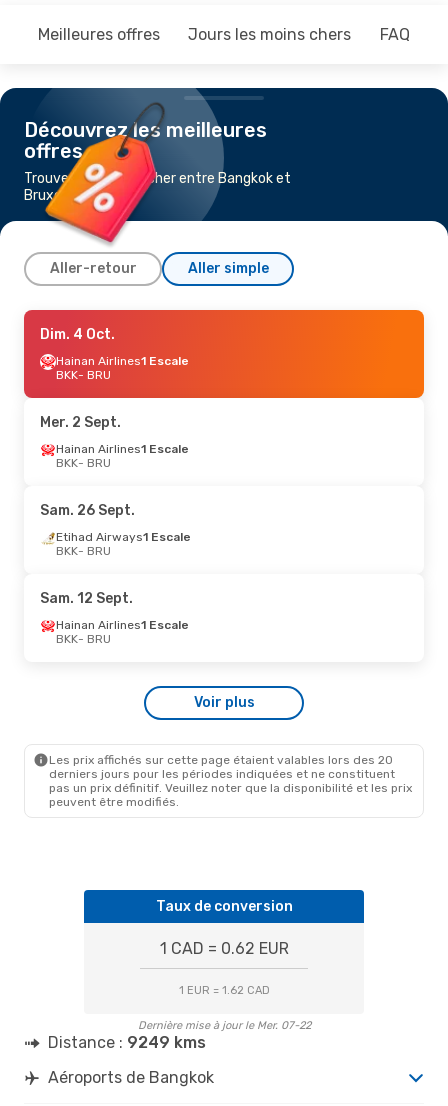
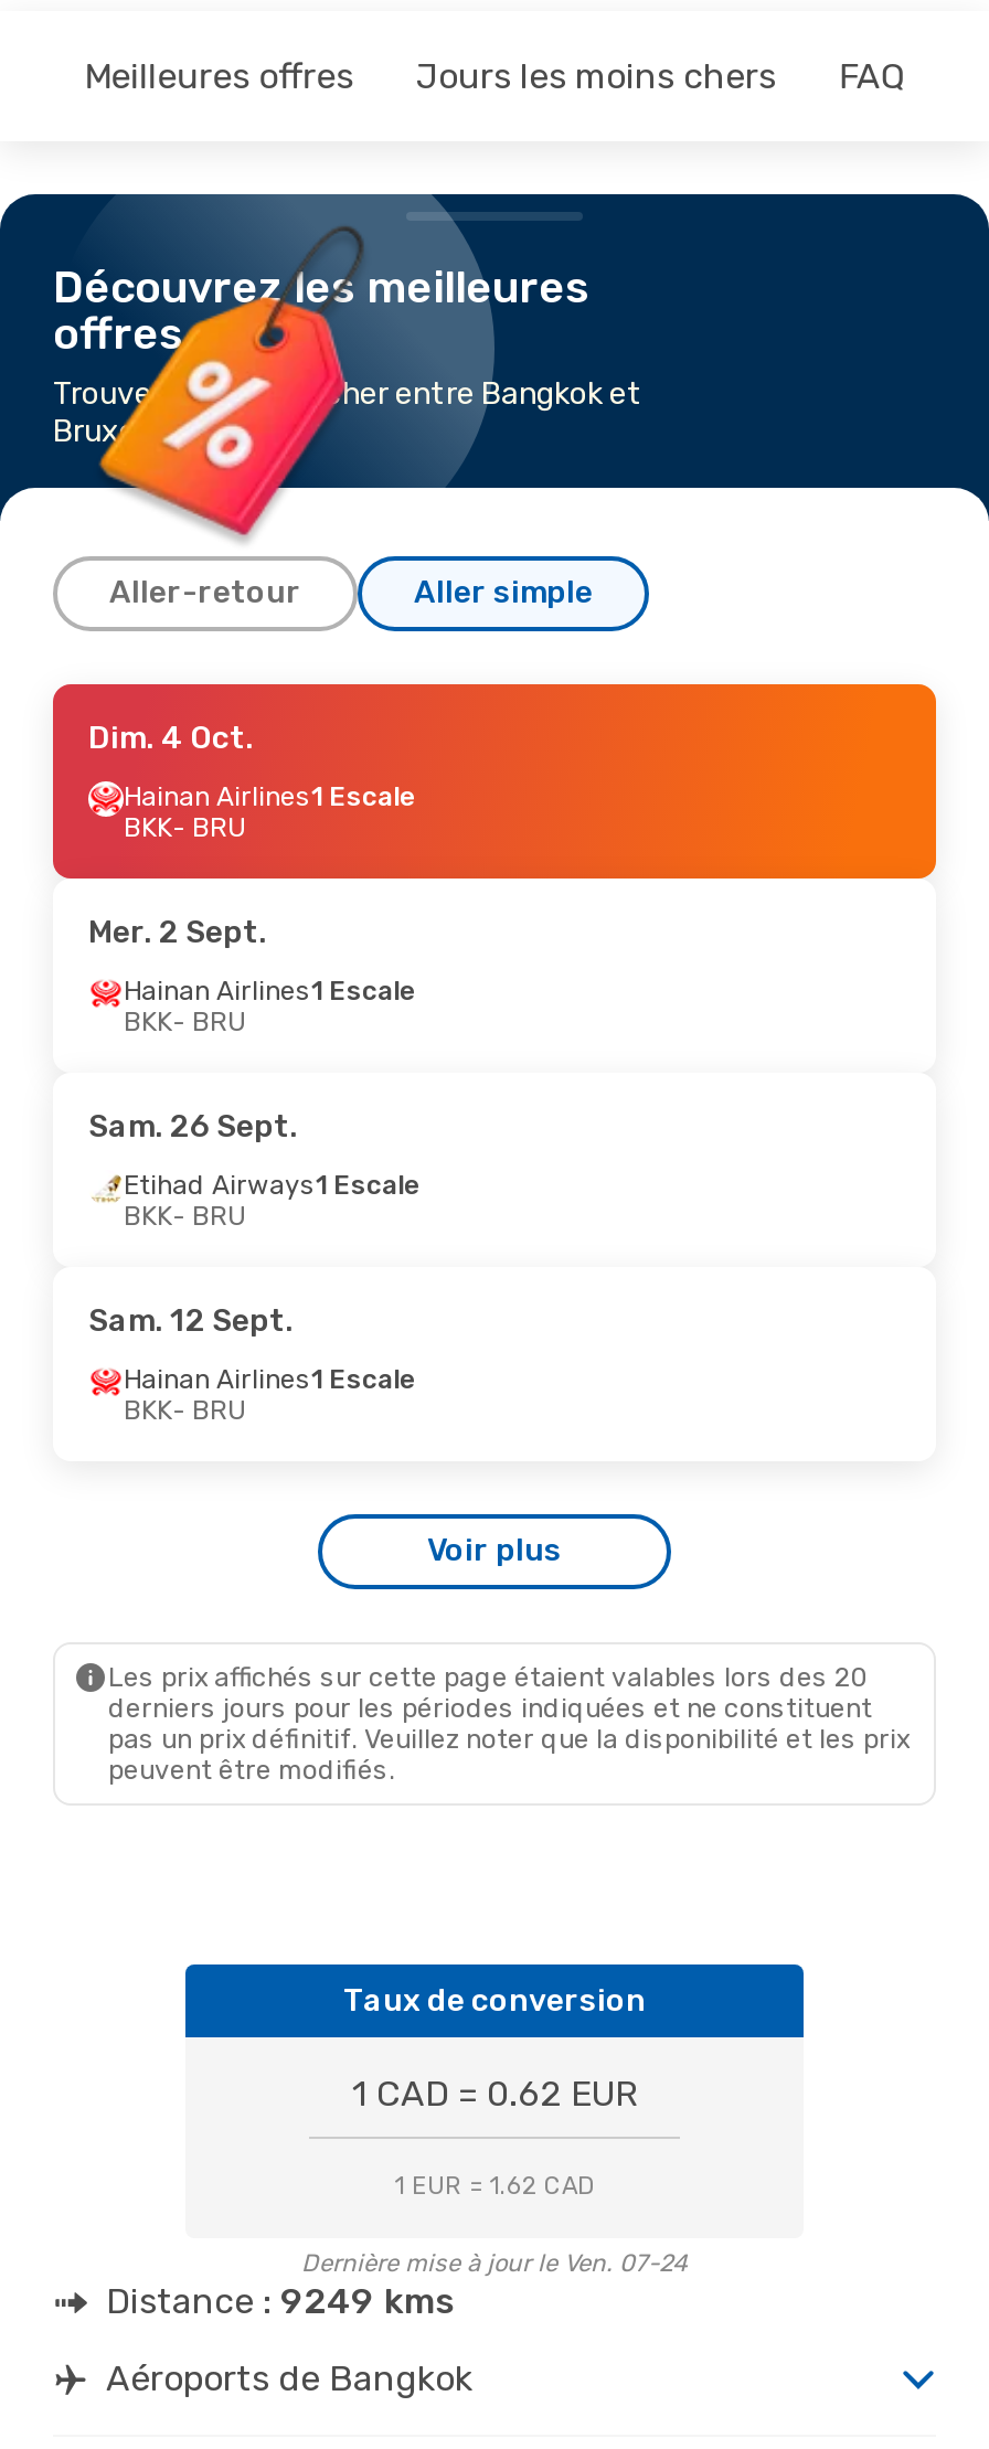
[137,1019,310,1032] Dernière mise à jour le Mer. 07-22 -> [301,2249,688,2277] Dernière mise à jour le Ven. 07-24

